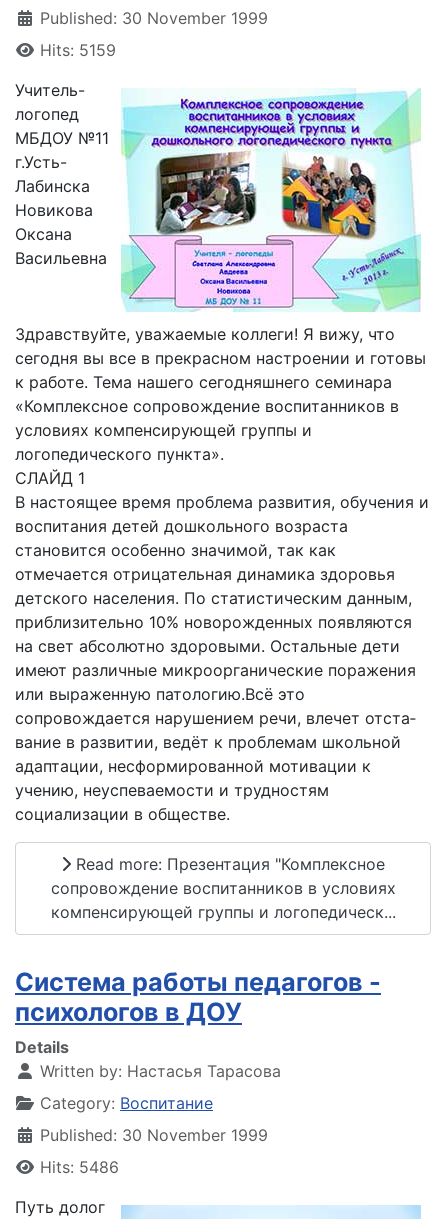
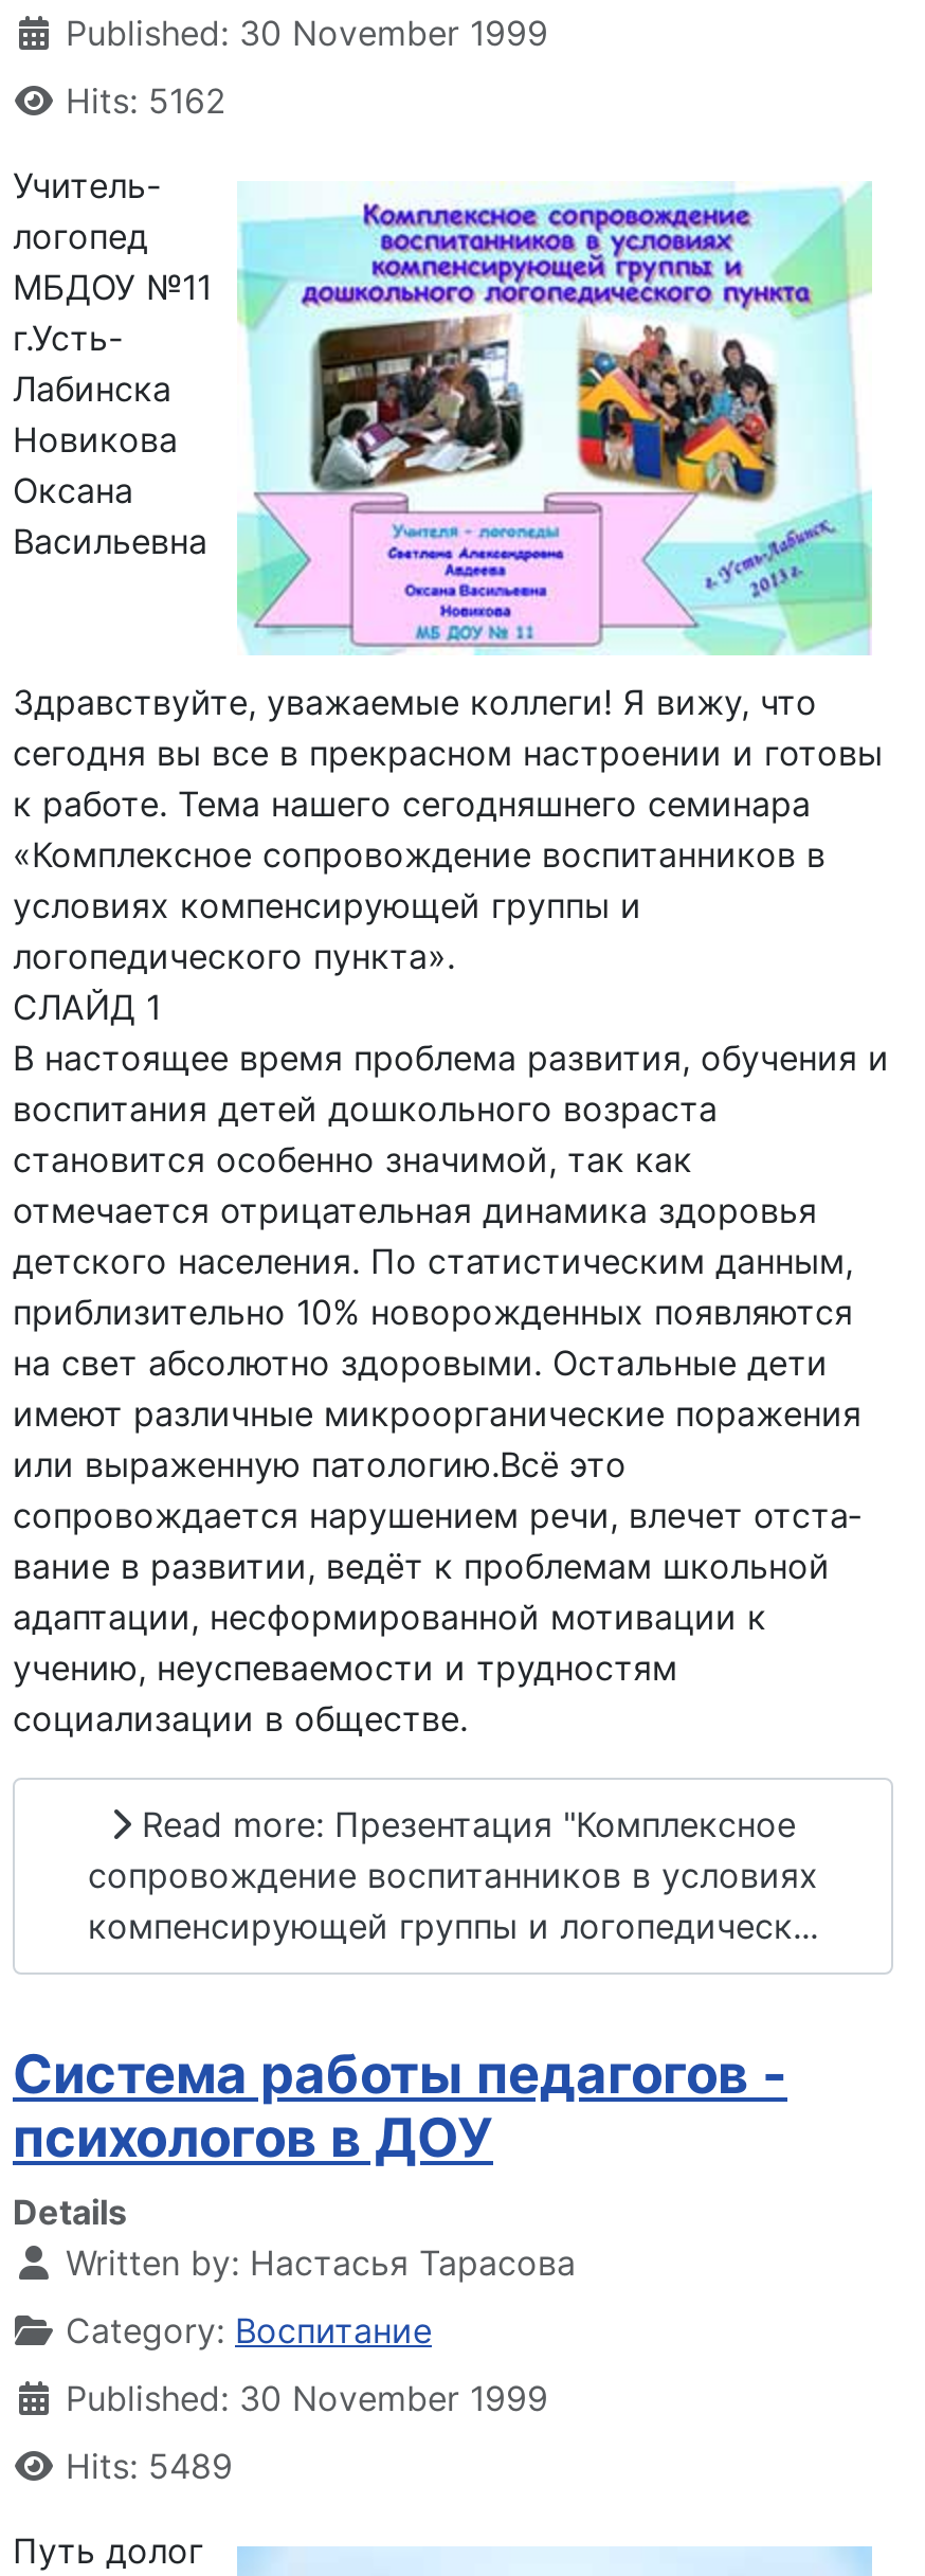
[40,40,116,60] Hits: 5159 -> [66,79,226,121] Hits: 5162
[40,1157,119,1177] Hits: 5486 -> [66,2444,233,2487] Hits: 5489

